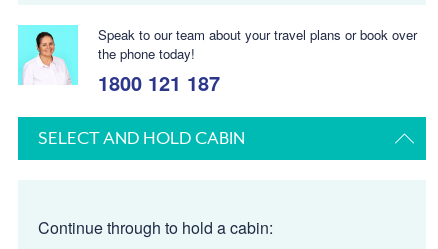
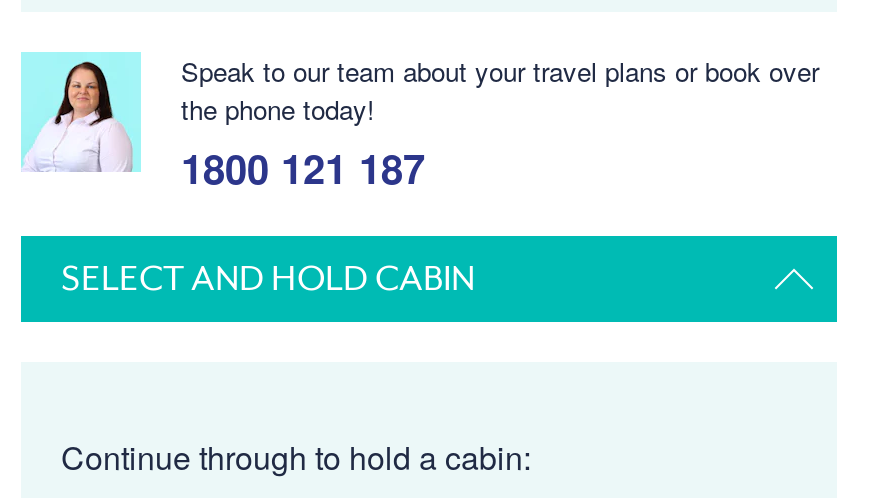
[18,26,77,85] [image] -> [23,56,137,172] [image]

